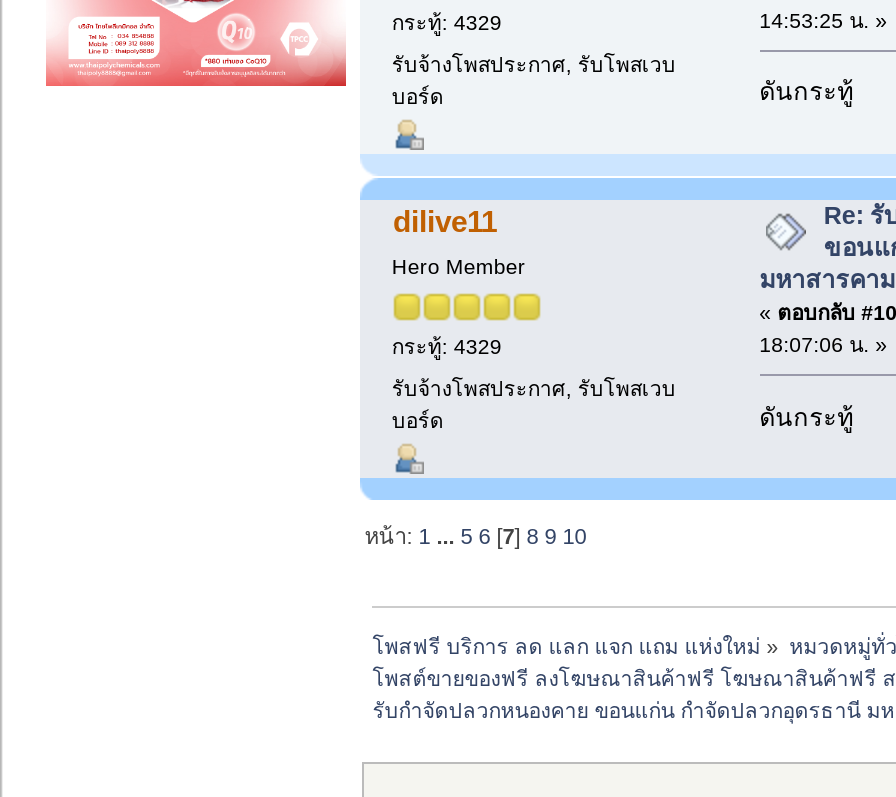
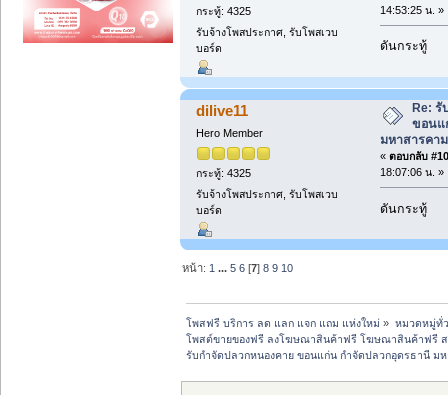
[392,10,502,34] กระทู้: 4329 -> [196,5,251,17] กระทู้: 4325
[392,334,502,358] กระทู้: 4329 -> [196,167,251,179] กระทู้: 4325

